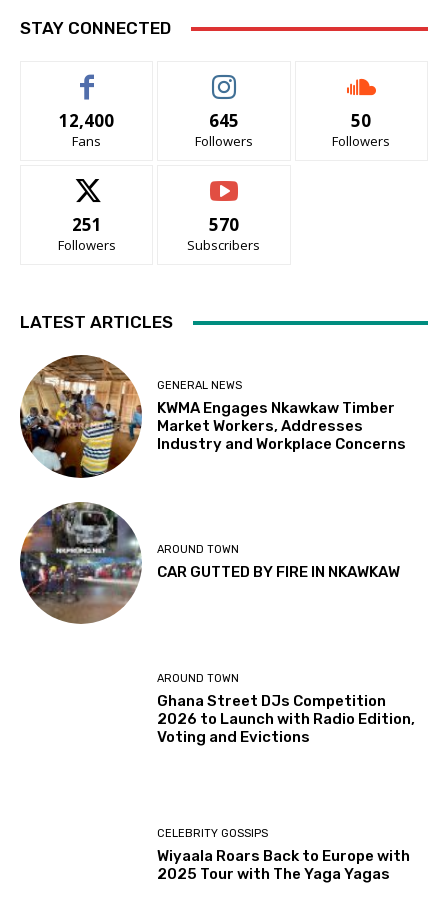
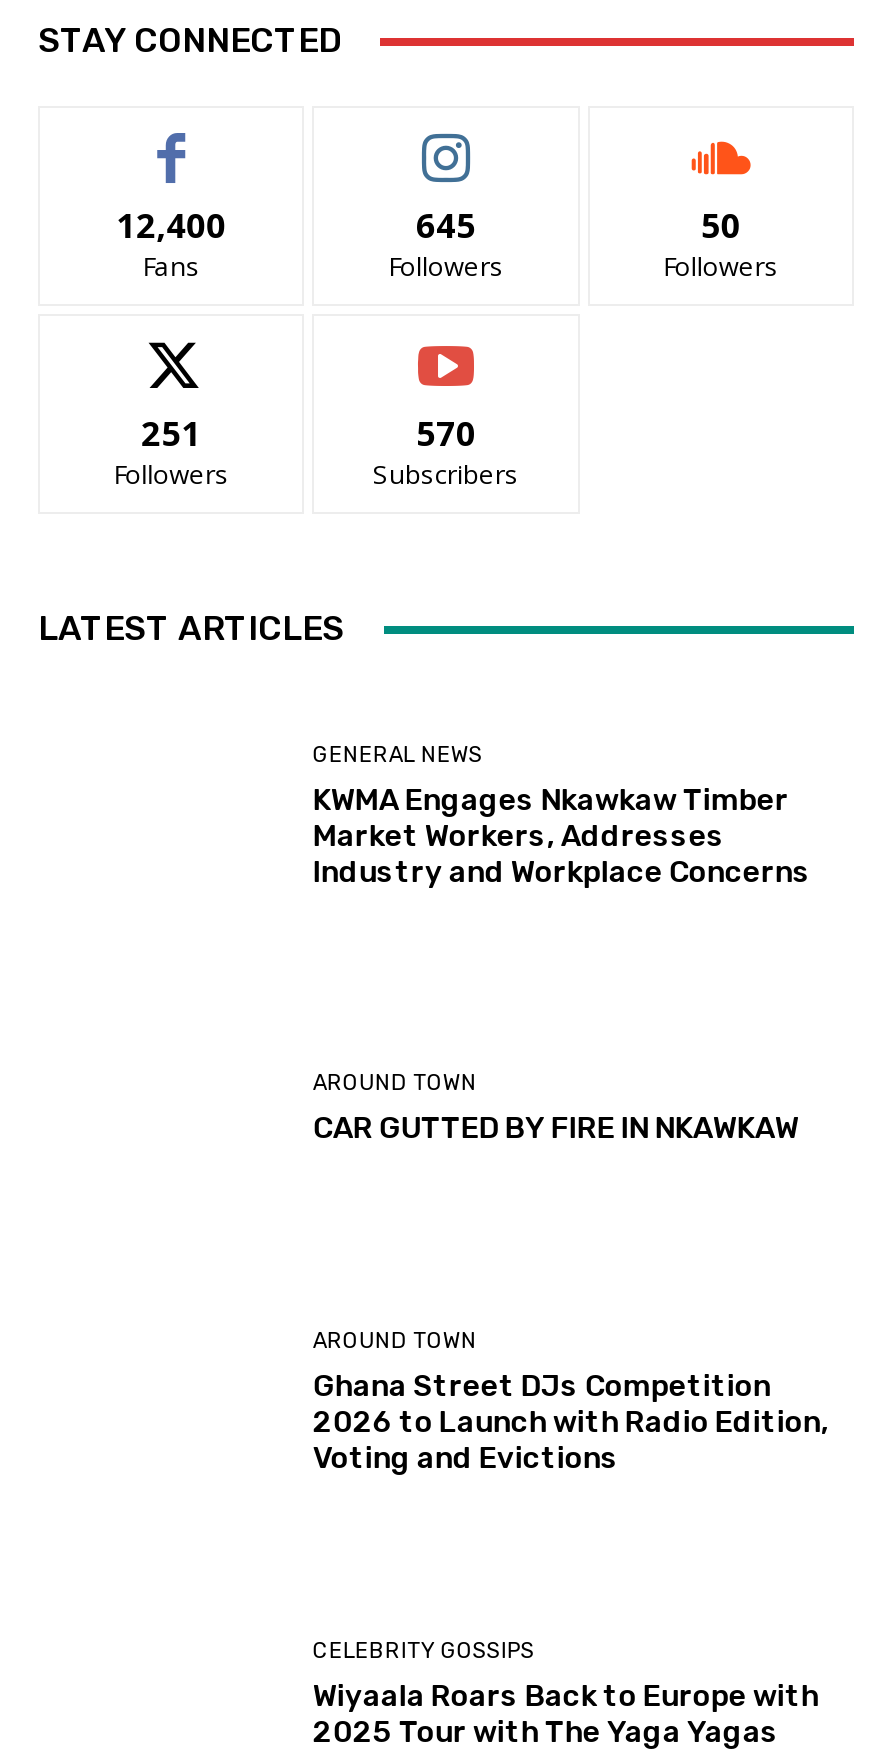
[19,354,143,479] [image] -> none
[19,501,143,625] [image] -> none

